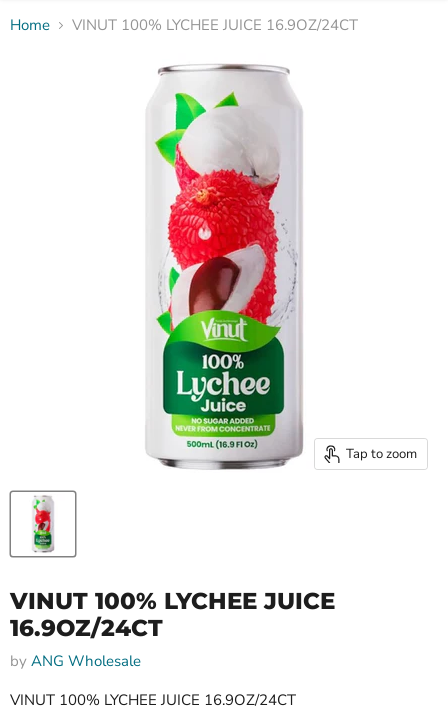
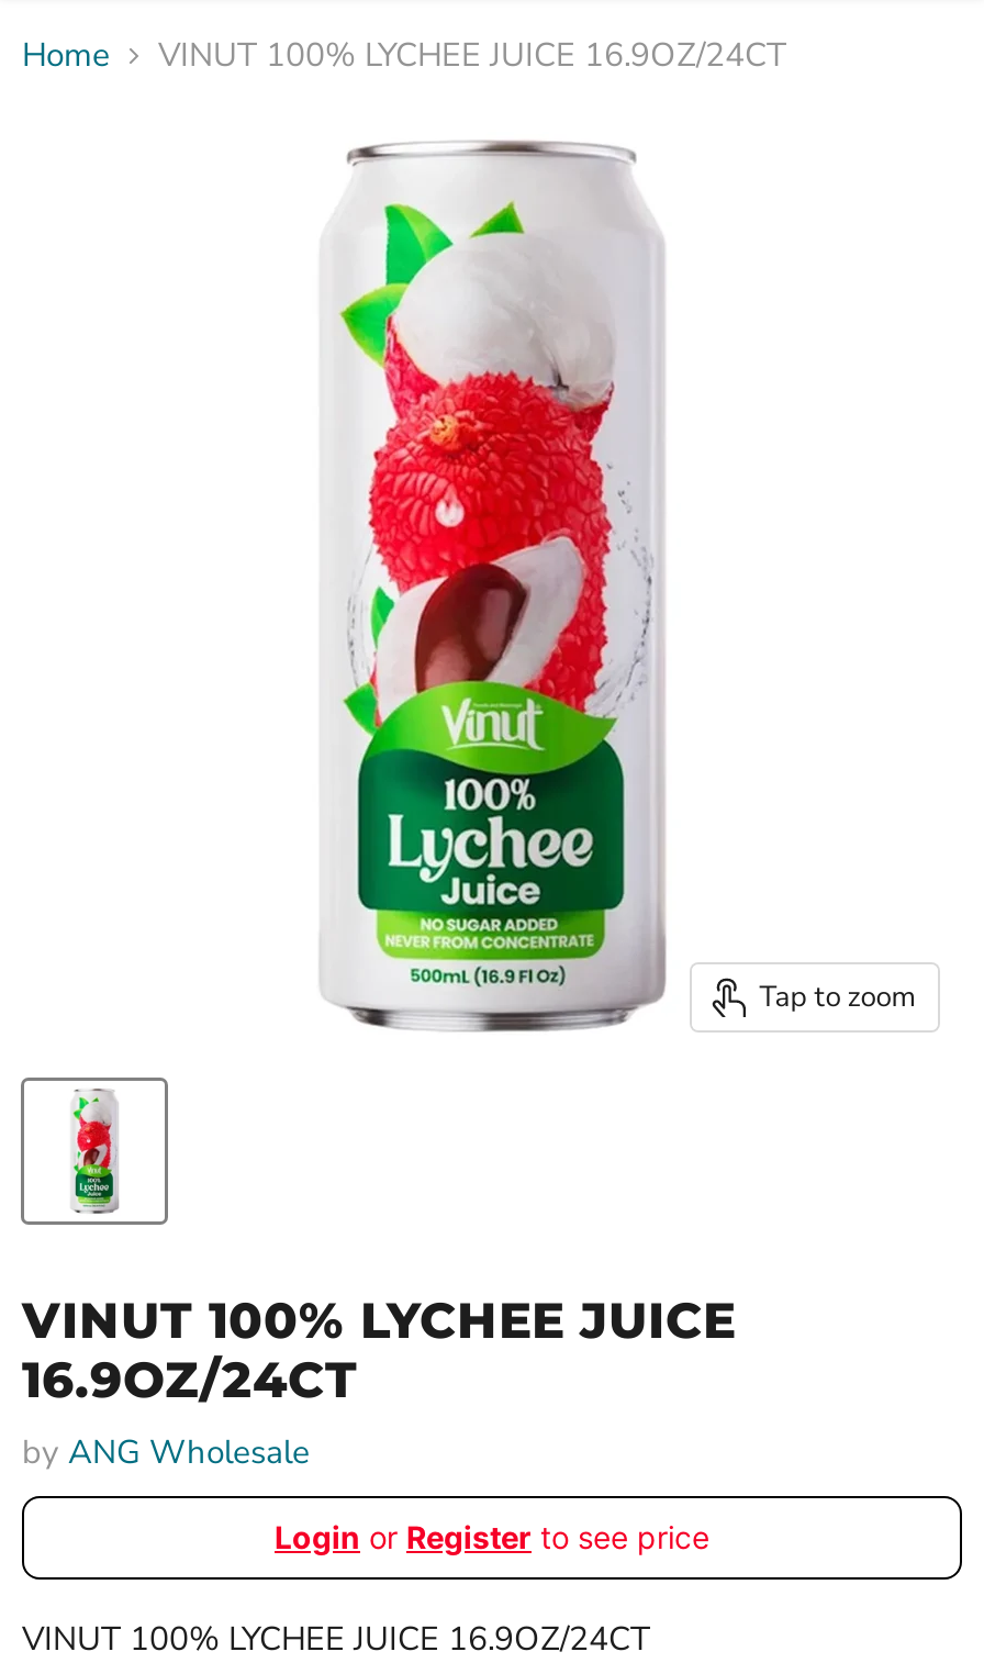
none -> [275,1518,709,1555] Login or Register to see price

